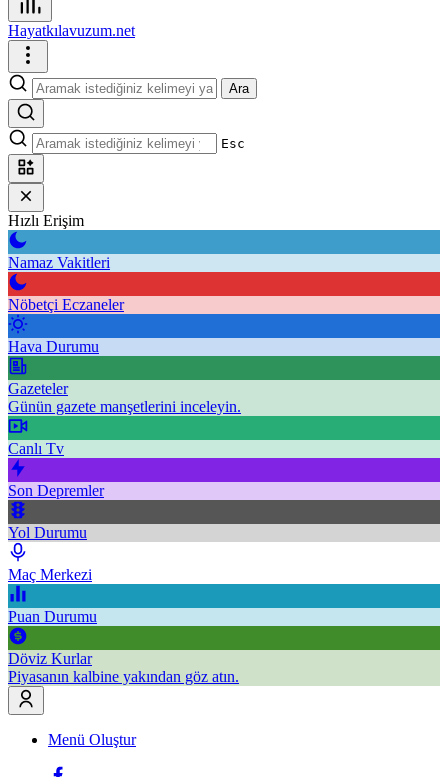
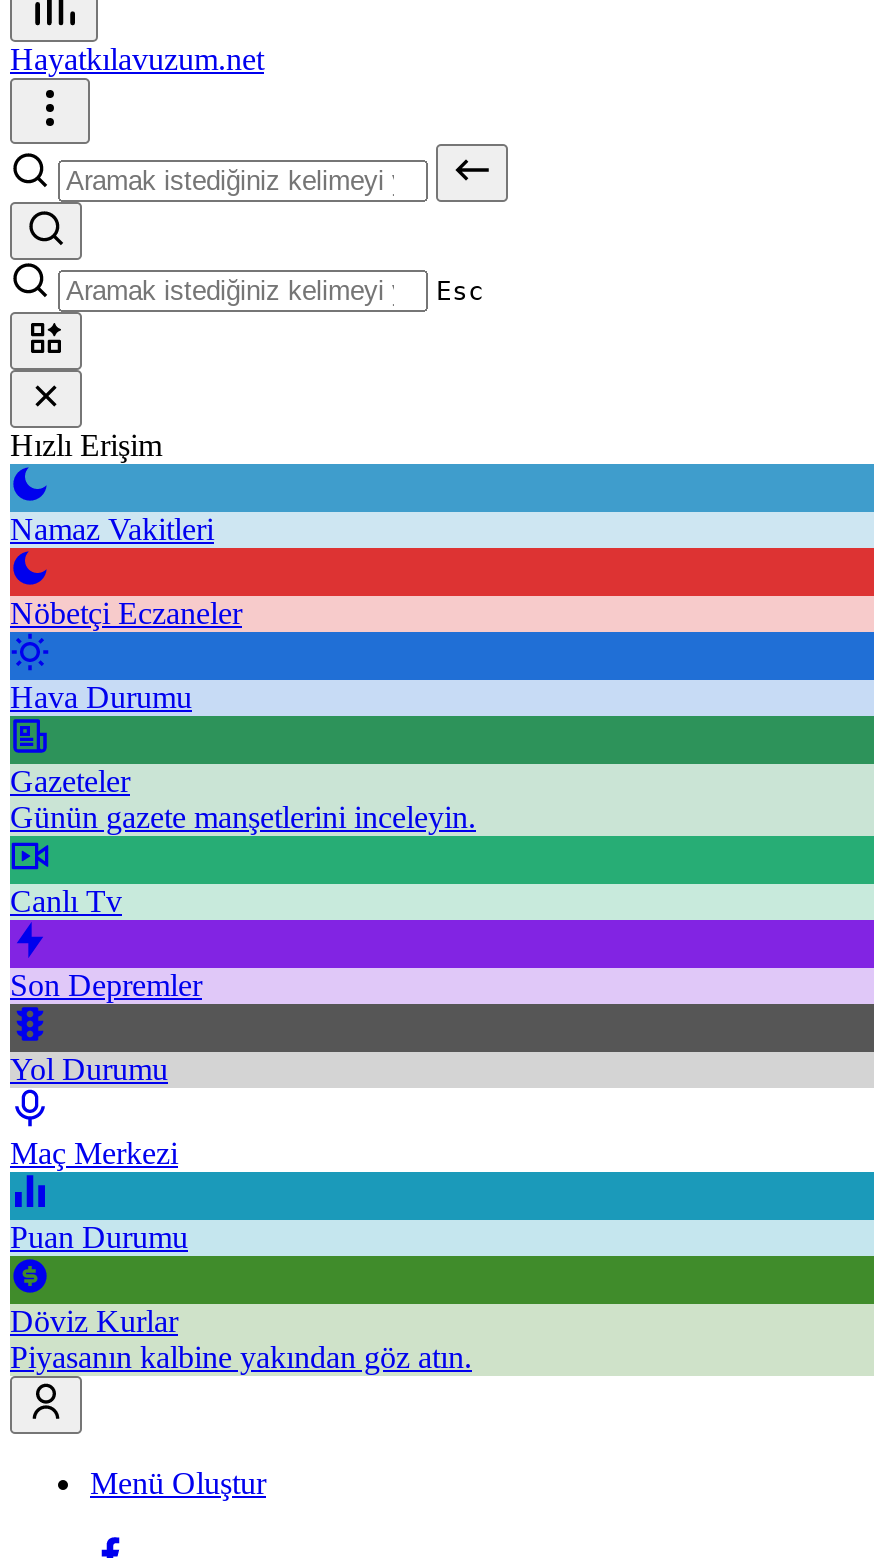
[229,81,249,96] Ara -> none

